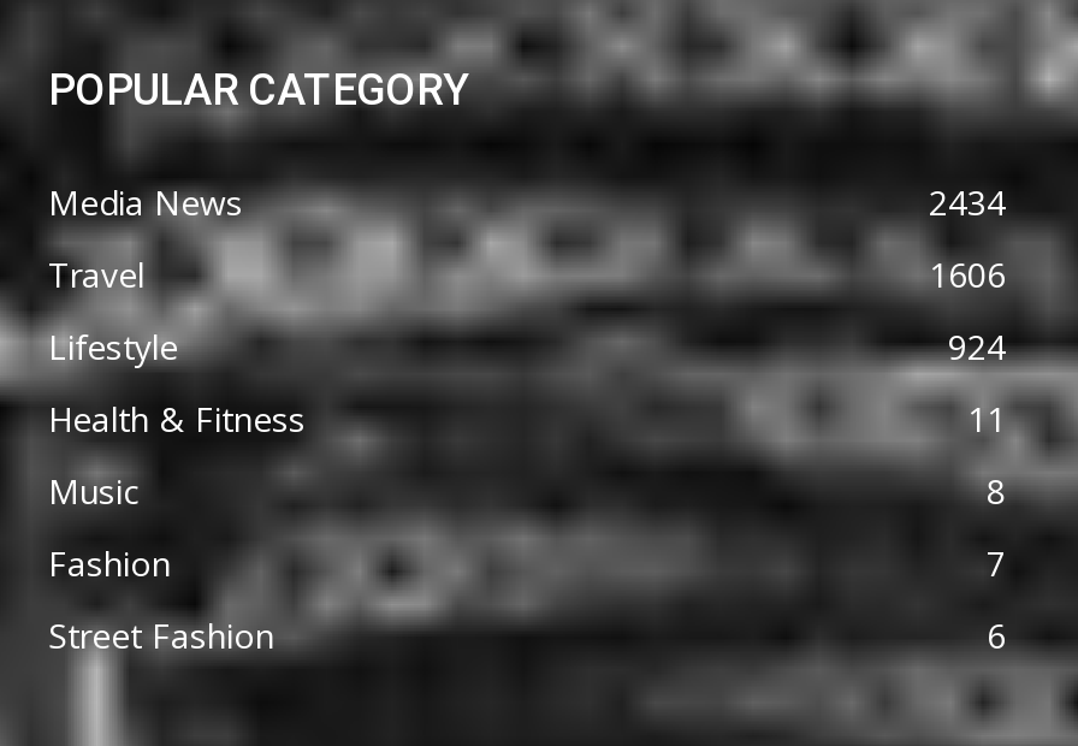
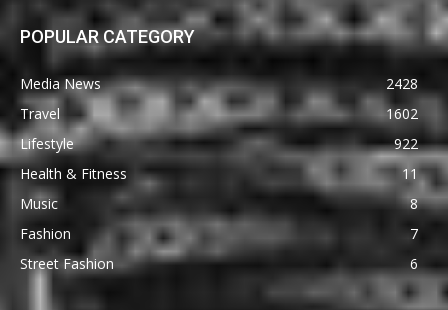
[929,179,1006,225] 2434 -> [386,74,418,93] 2428
[929,251,1006,297] 1606 -> [386,104,418,123] 1602
[948,324,1006,369] 924 -> [394,134,418,153] 922

